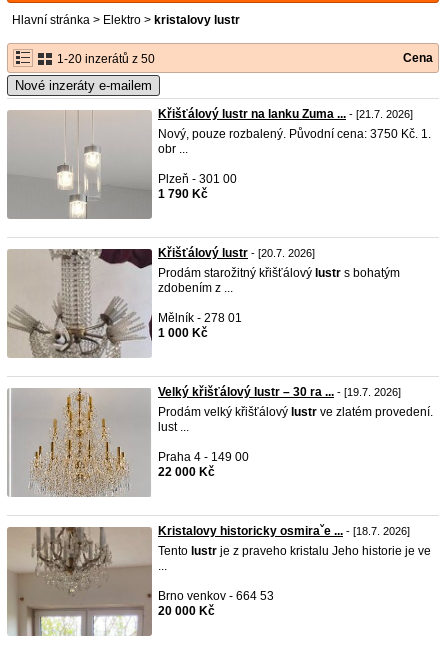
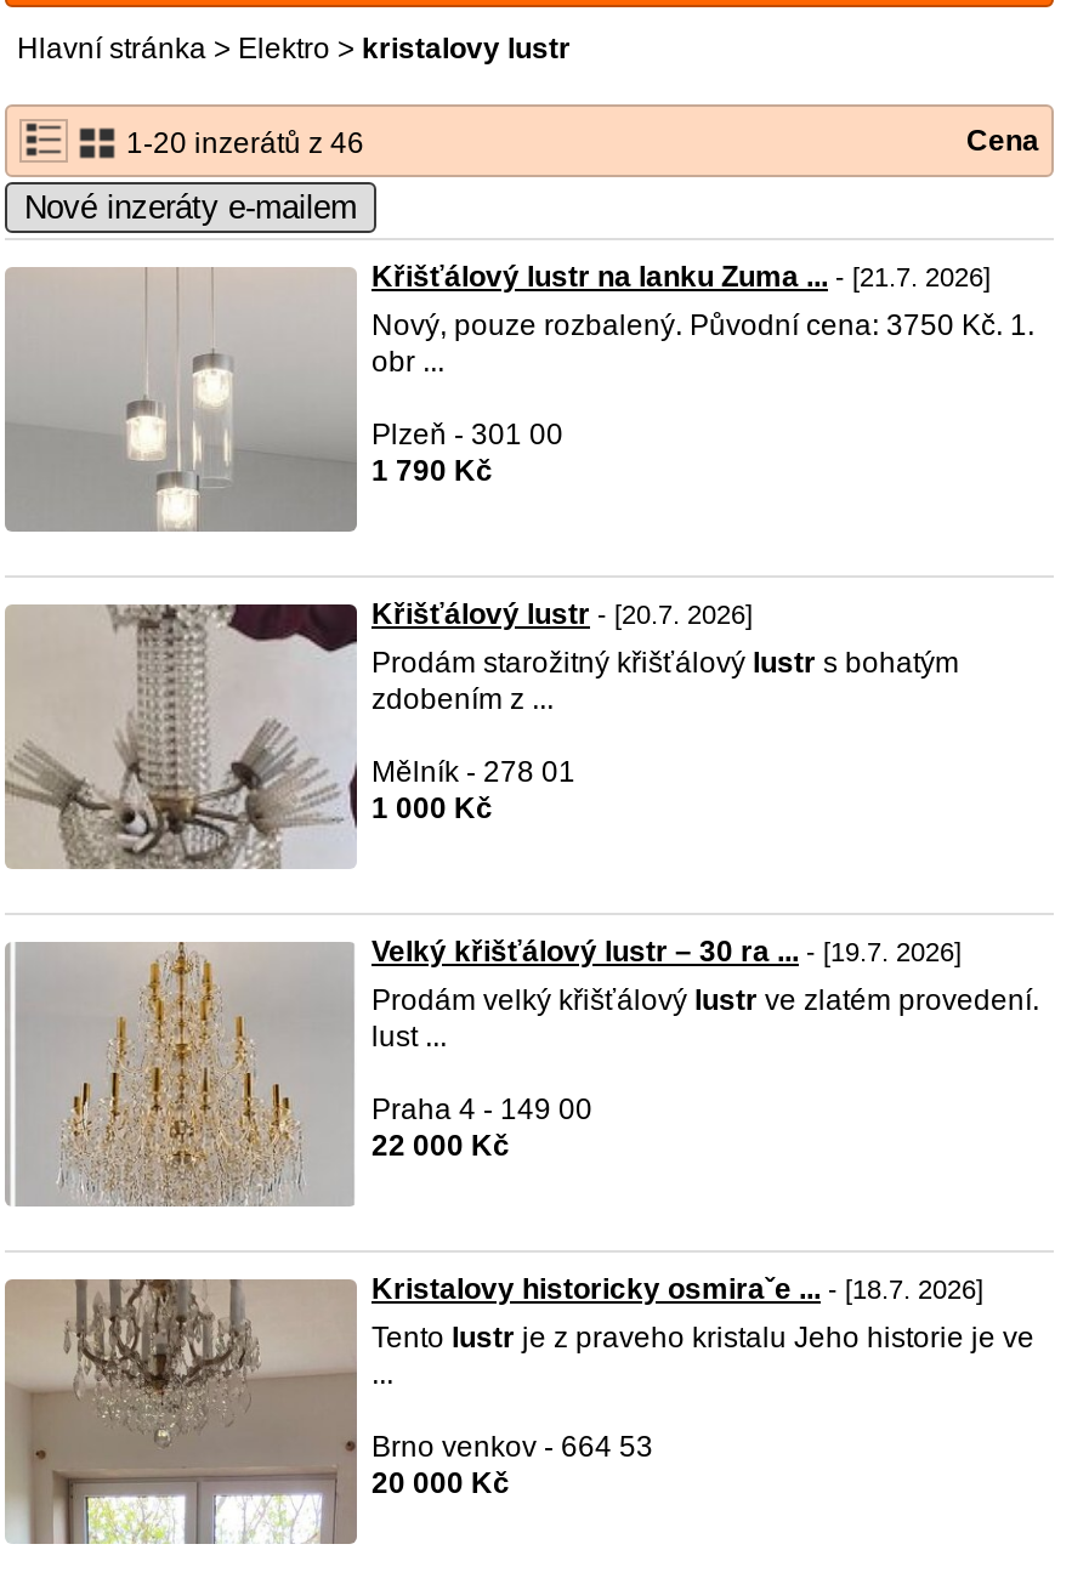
[54,52,155,66] 1-20 inzerátů z 50 -> [119,126,364,160] 1-20 inzerátů z 46

